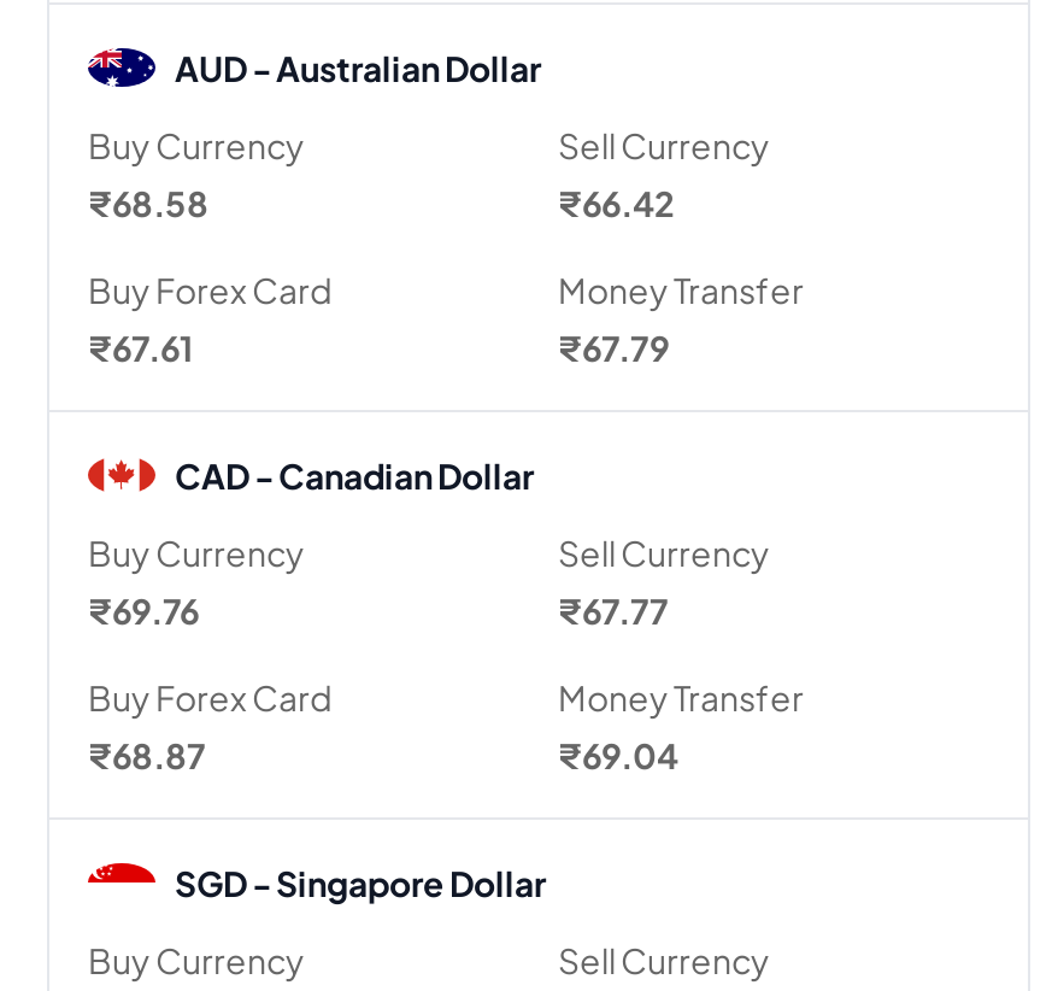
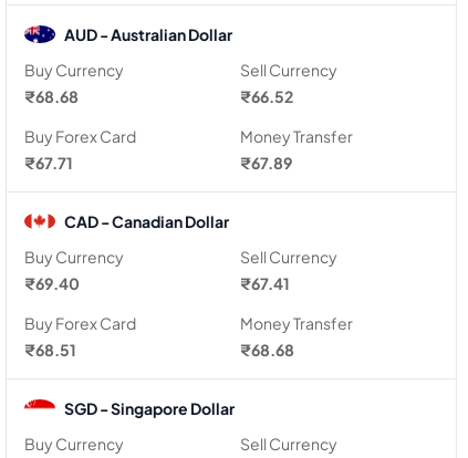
[88,182,208,225] ₹68.58 -> [24,87,79,107] ₹68.68
[558,182,674,225] ₹66.42 -> [240,87,293,107] ₹66.52
[88,326,194,370] ₹67.61 -> [24,153,73,173] ₹67.71
[558,326,669,370] ₹67.79 -> [240,153,292,173] ₹67.89
[88,589,199,633] ₹69.76 -> [24,274,80,294] ₹69.40
[558,589,669,633] ₹67.77 -> [240,274,290,294] ₹67.41
[88,734,206,777] ₹68.87 -> [24,340,76,360] ₹68.51
[558,734,678,777] ₹69.04 -> [240,340,294,360] ₹68.68

